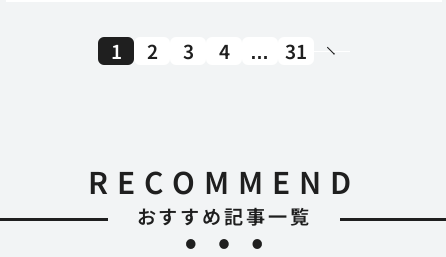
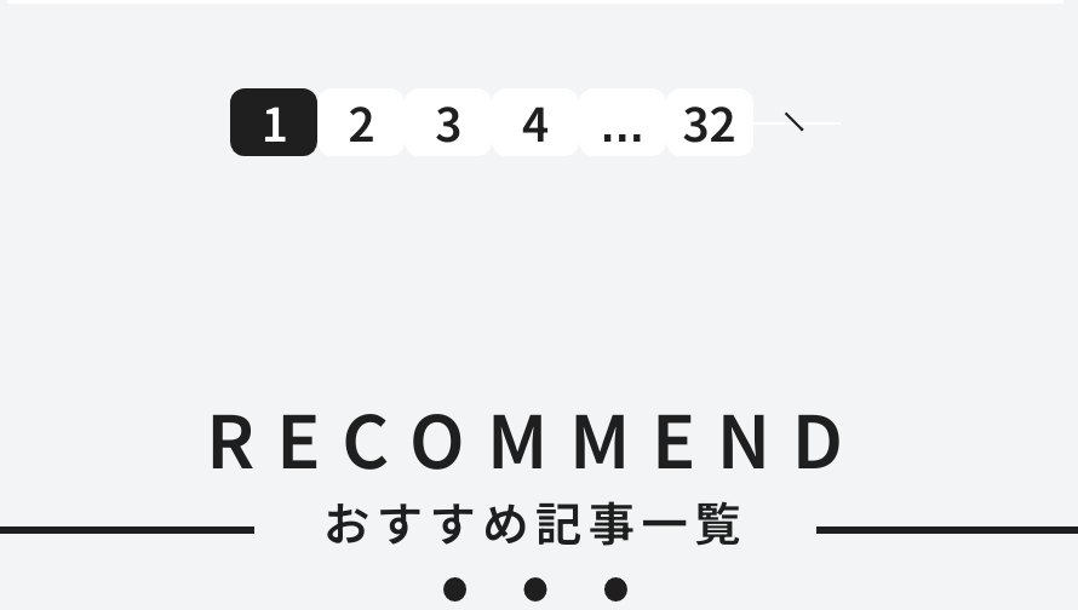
[111,37,307,65] 1 2 3 4 … 31 -> [261,89,736,157] 1 2 3 4 … 32

